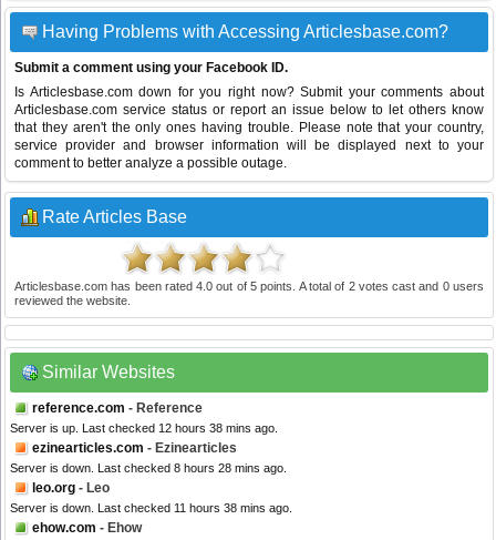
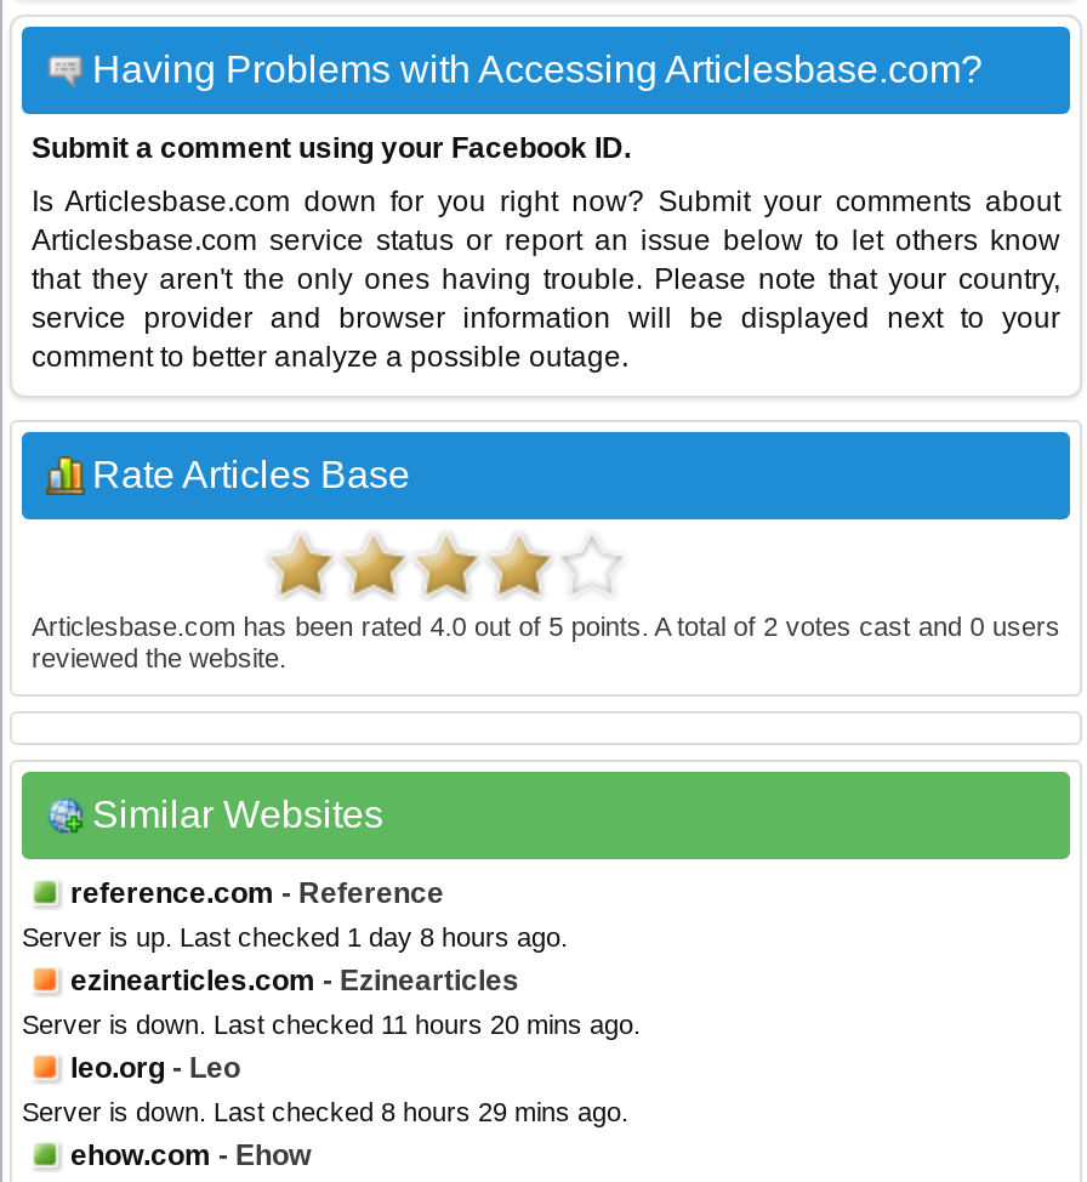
[10,421,278,435] Server is up. Last checked 12 hours 38 mins ago. -> [22,922,568,951] Server is up. Last checked 1 day 8 hours ago.
[10,461,287,475] Server is down. Last checked 8 hours 28 mins ago. -> [22,1010,641,1039] Server is down. Last checked 11 hours 20 mins ago.
[10,501,292,514] Server is down. Last checked 11 hours 38 mins ago. -> [22,1097,628,1126] Server is down. Last checked 8 hours 29 mins ago.

